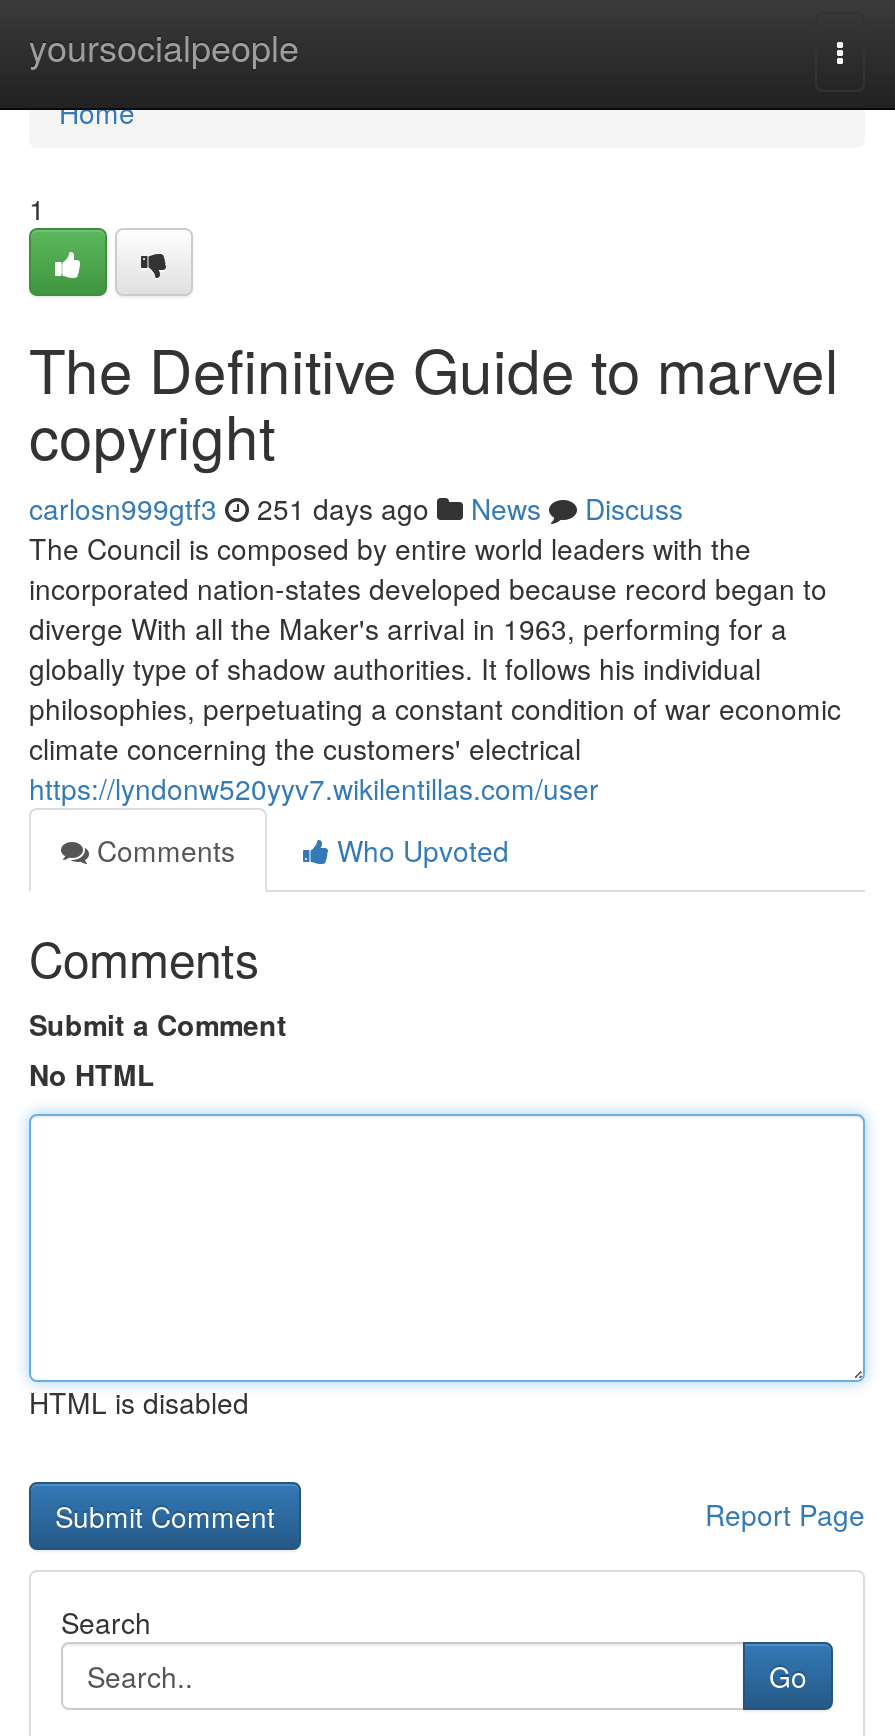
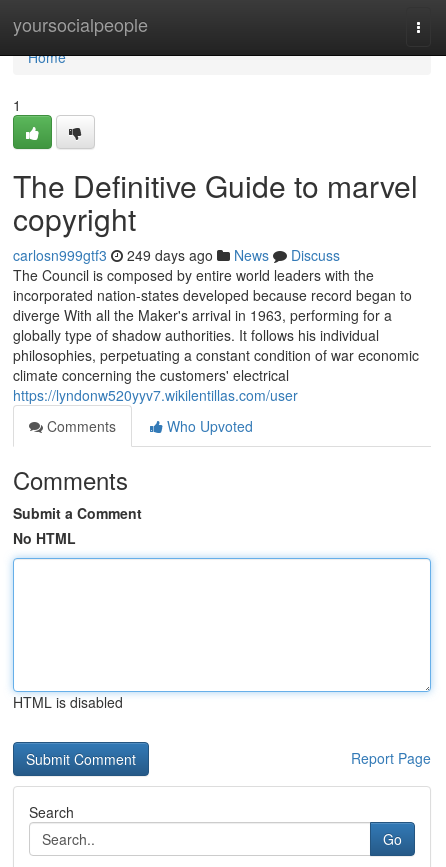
[29,488,683,528] carlosn999gtf3 251 days ago News Discuss -> [13,245,340,265] carlosn999gtf3 249 days ago News Discuss

